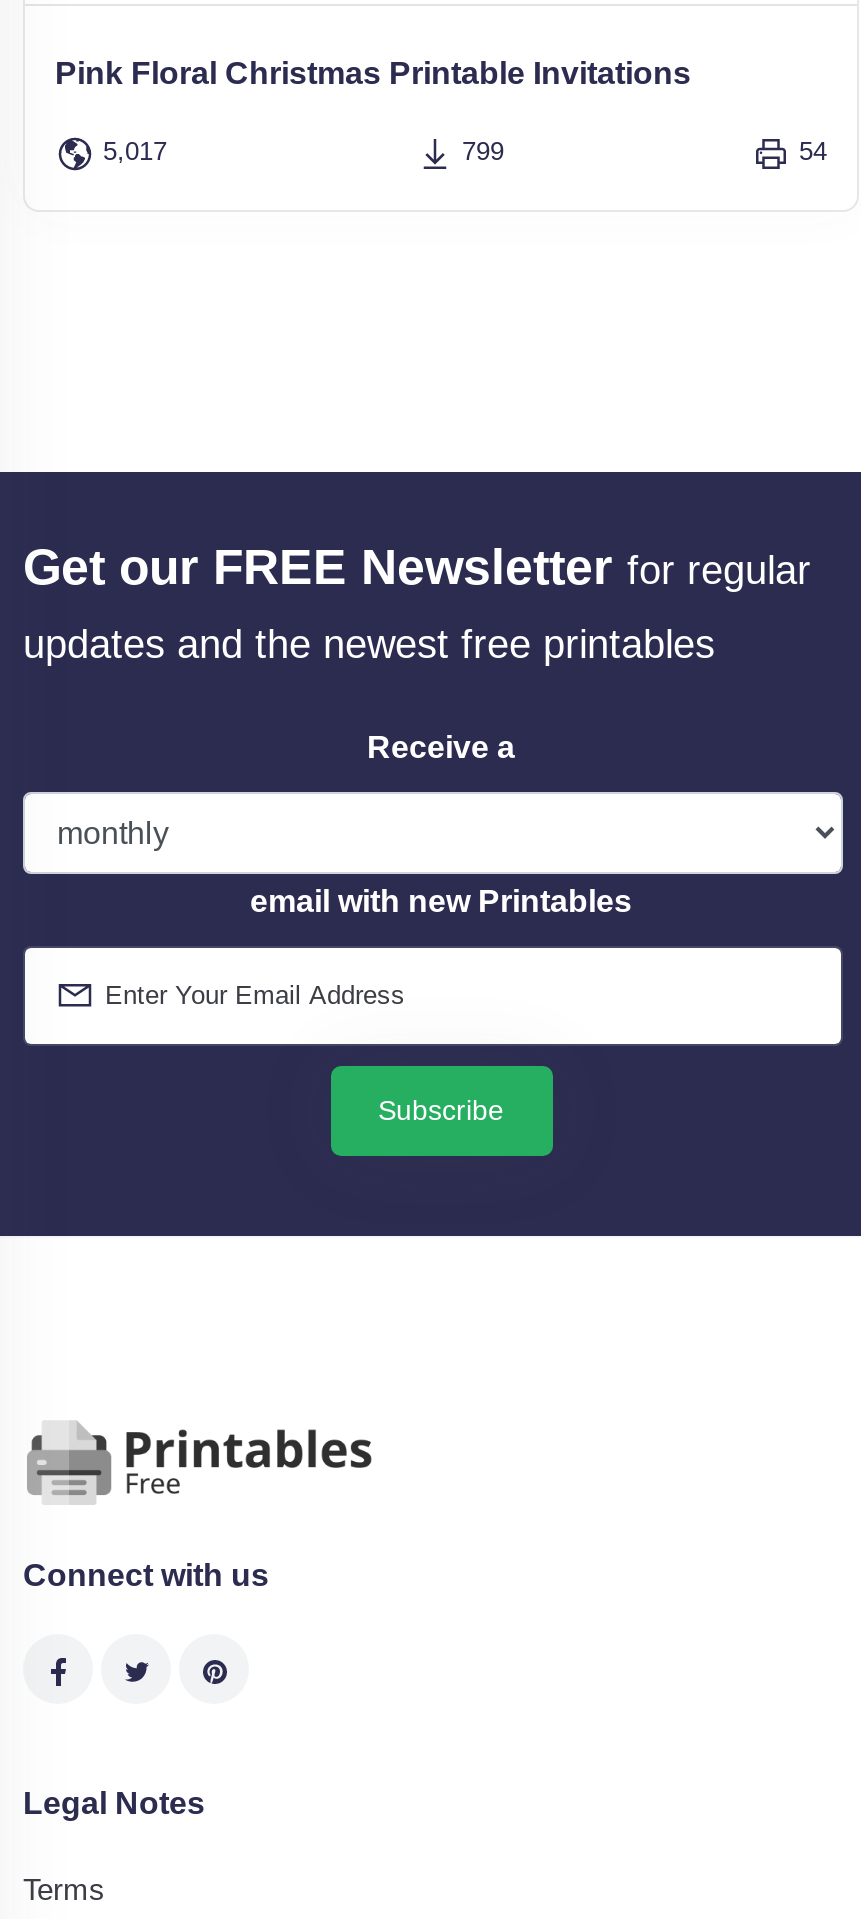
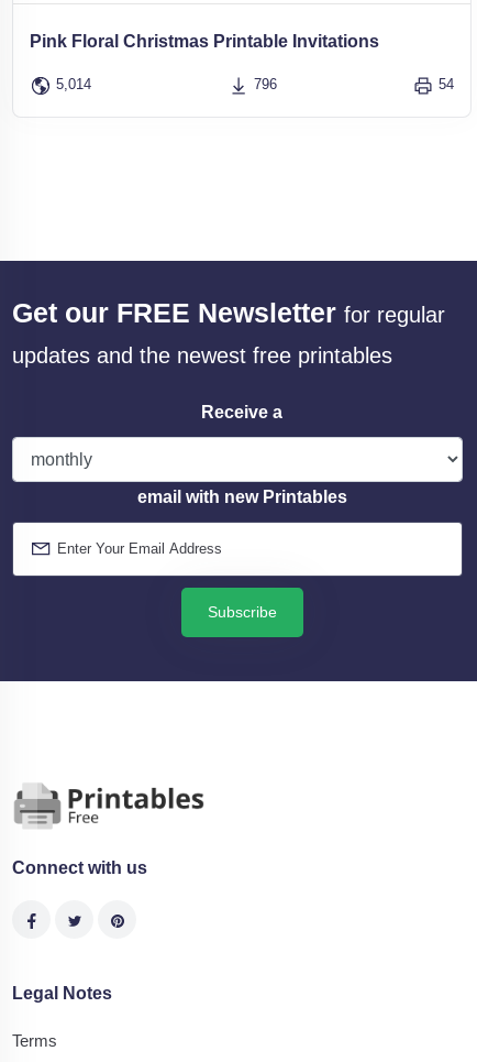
[103,137,167,167] 5,017 -> [56,76,91,93] 5,014
[462,137,504,167] 799 -> [253,76,276,93] 796

